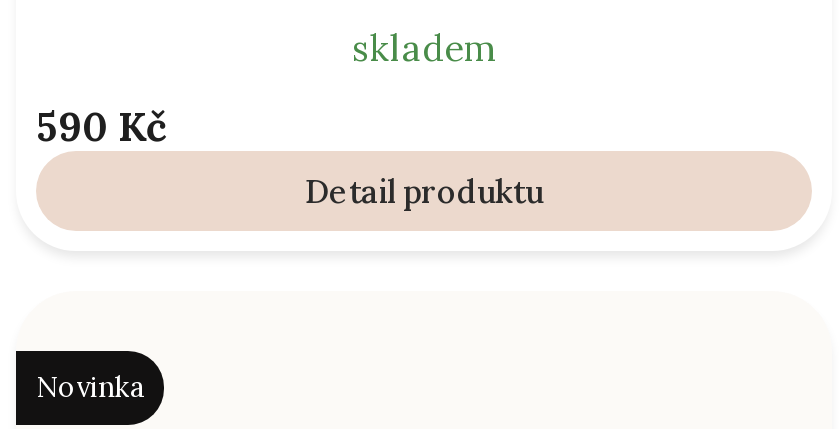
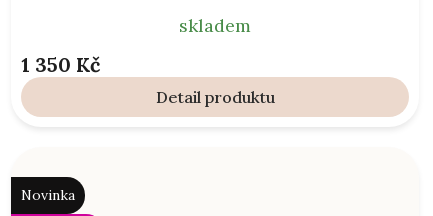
[36,100,166,150] 590 Kč -> [21,52,100,77] 1 350 Kč

